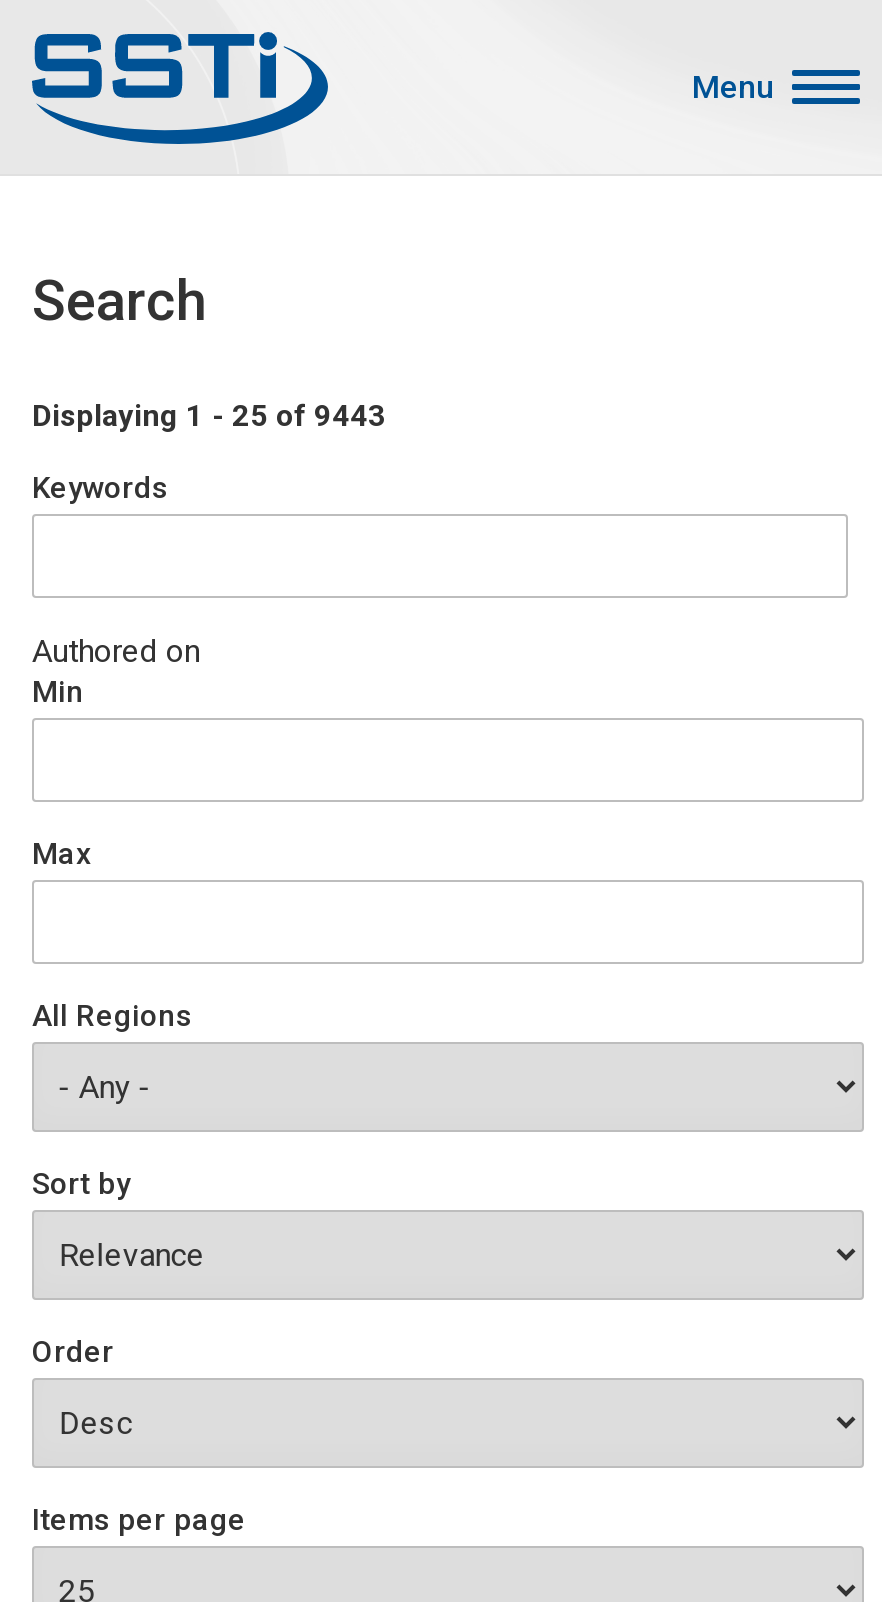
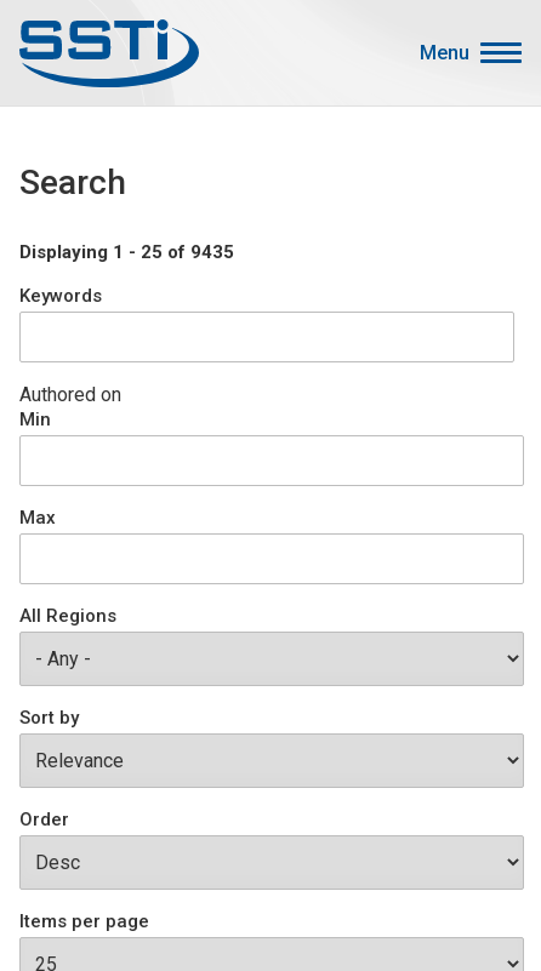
[32,398,386,434] Displaying 1 - 25 of 9443 -> [19,241,234,263] Displaying 1 - 25 of 9435

